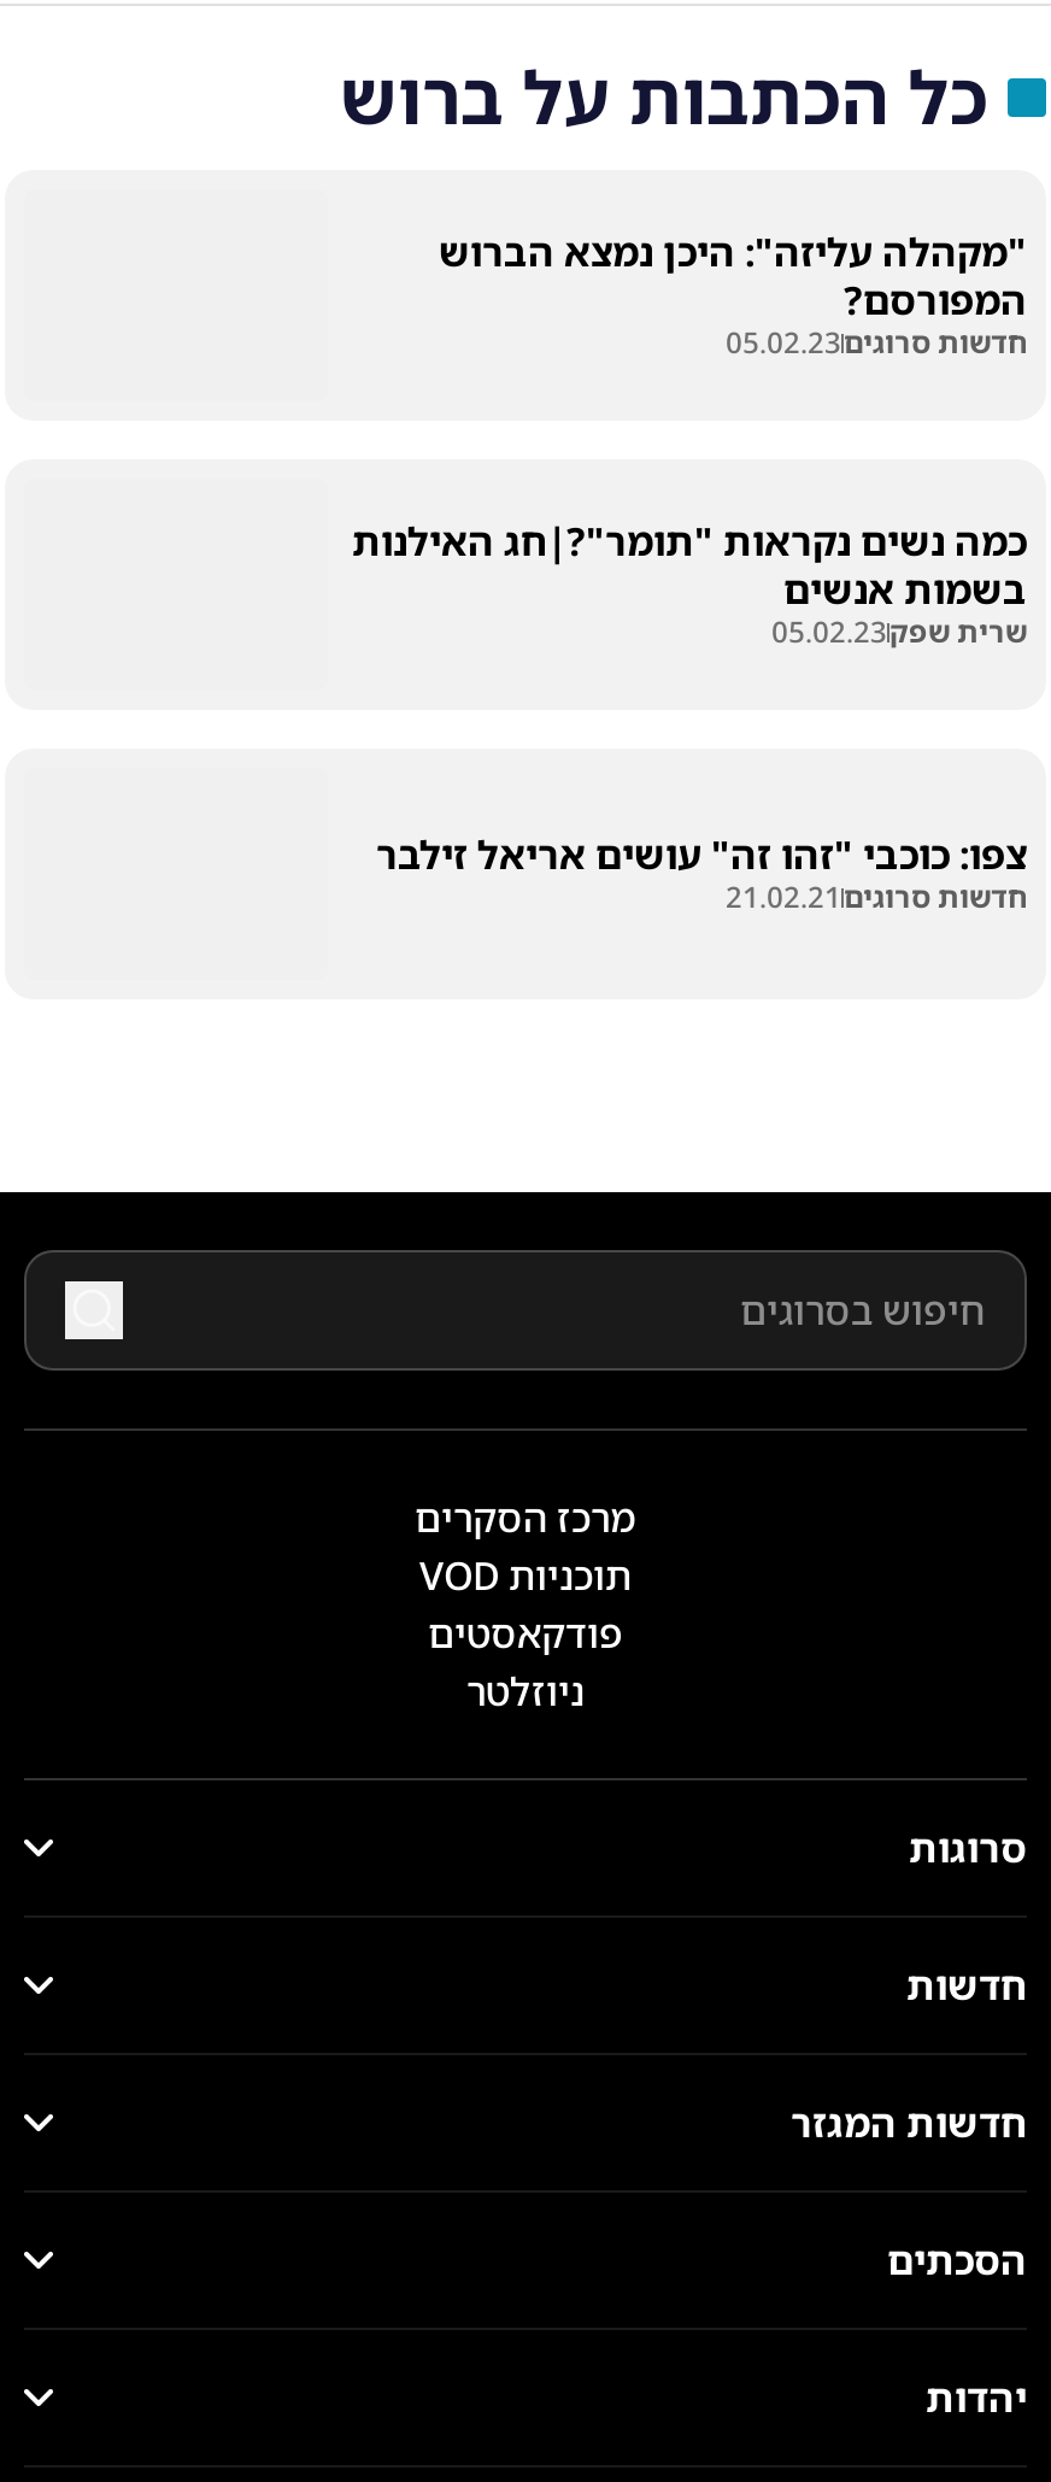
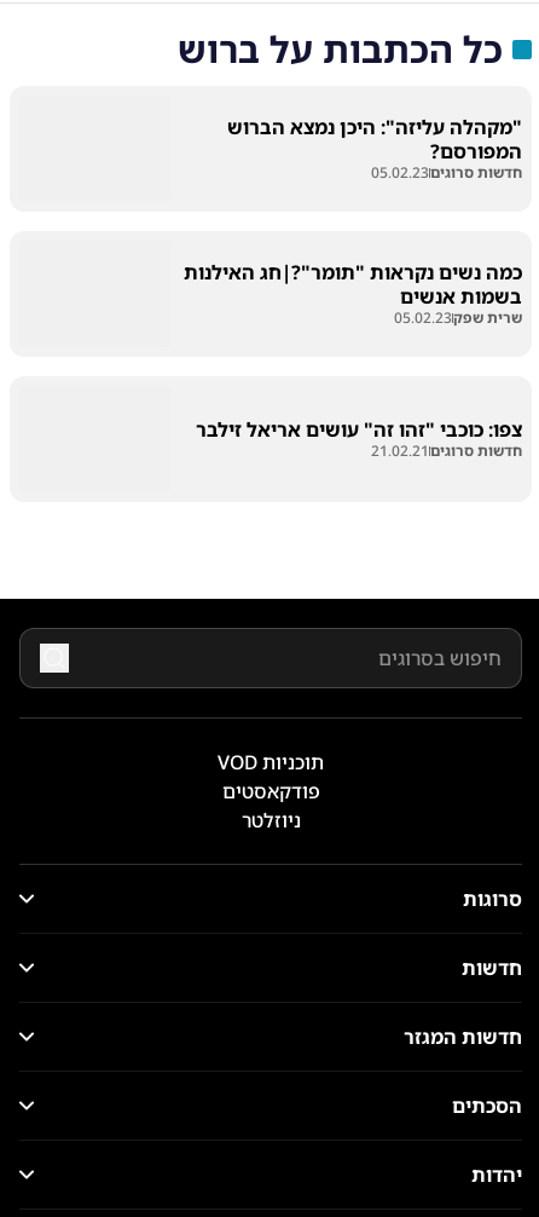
[415,1491,636,1544] מרכז הסקרים -> none

